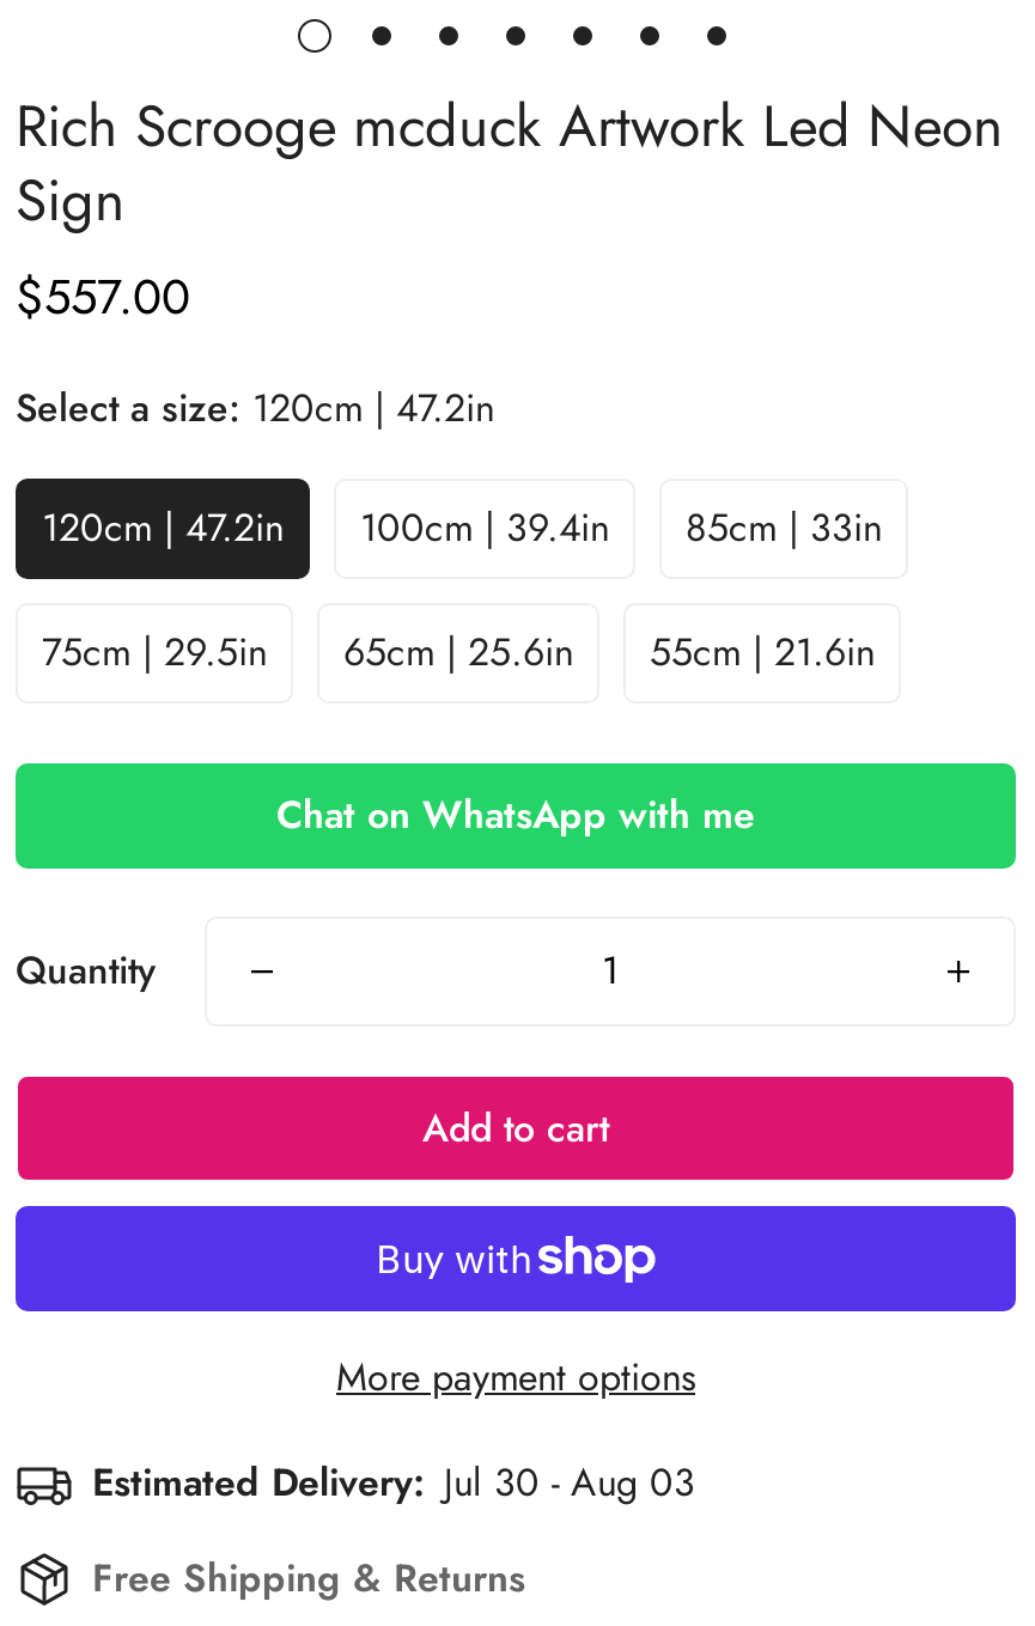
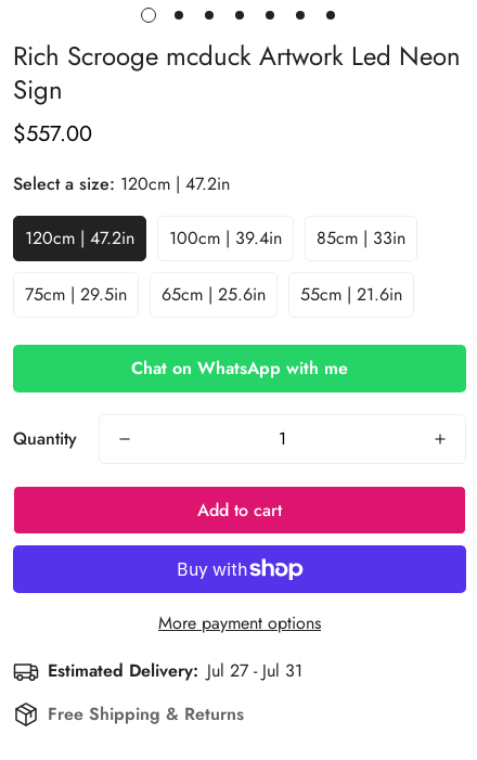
[92,1456,695,1511] Estimated Delivery: Jul 30 - Aug 03 -> [48,659,302,683] Estimated Delivery: Jul 27 - Jul 31

